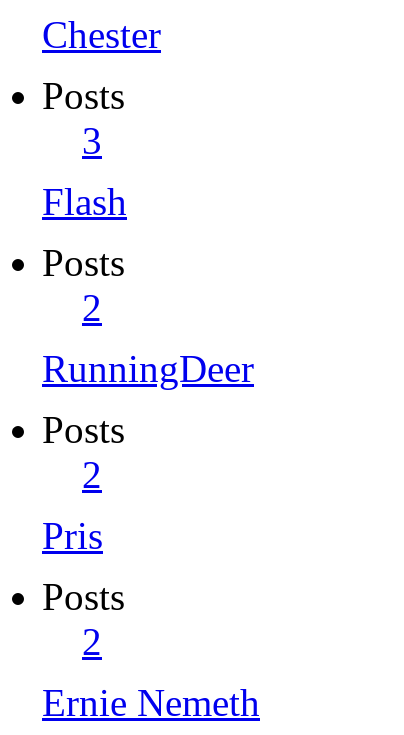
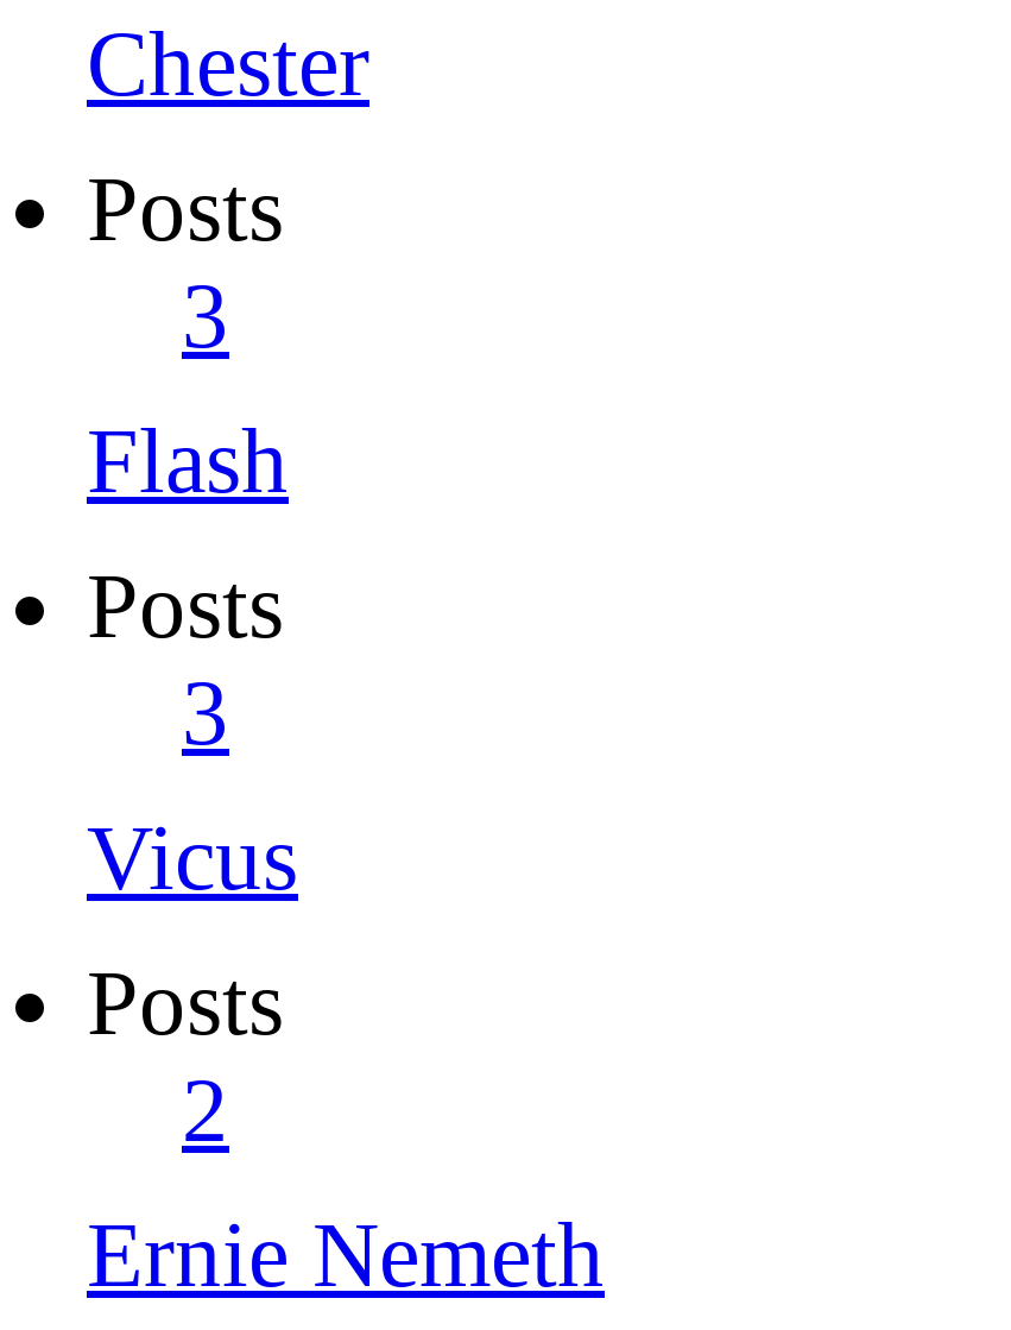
[42,286,254,557] 2 | RunningDeer | Posts | 2 | Pris -> [87,660,298,908] 3 | Vicus

